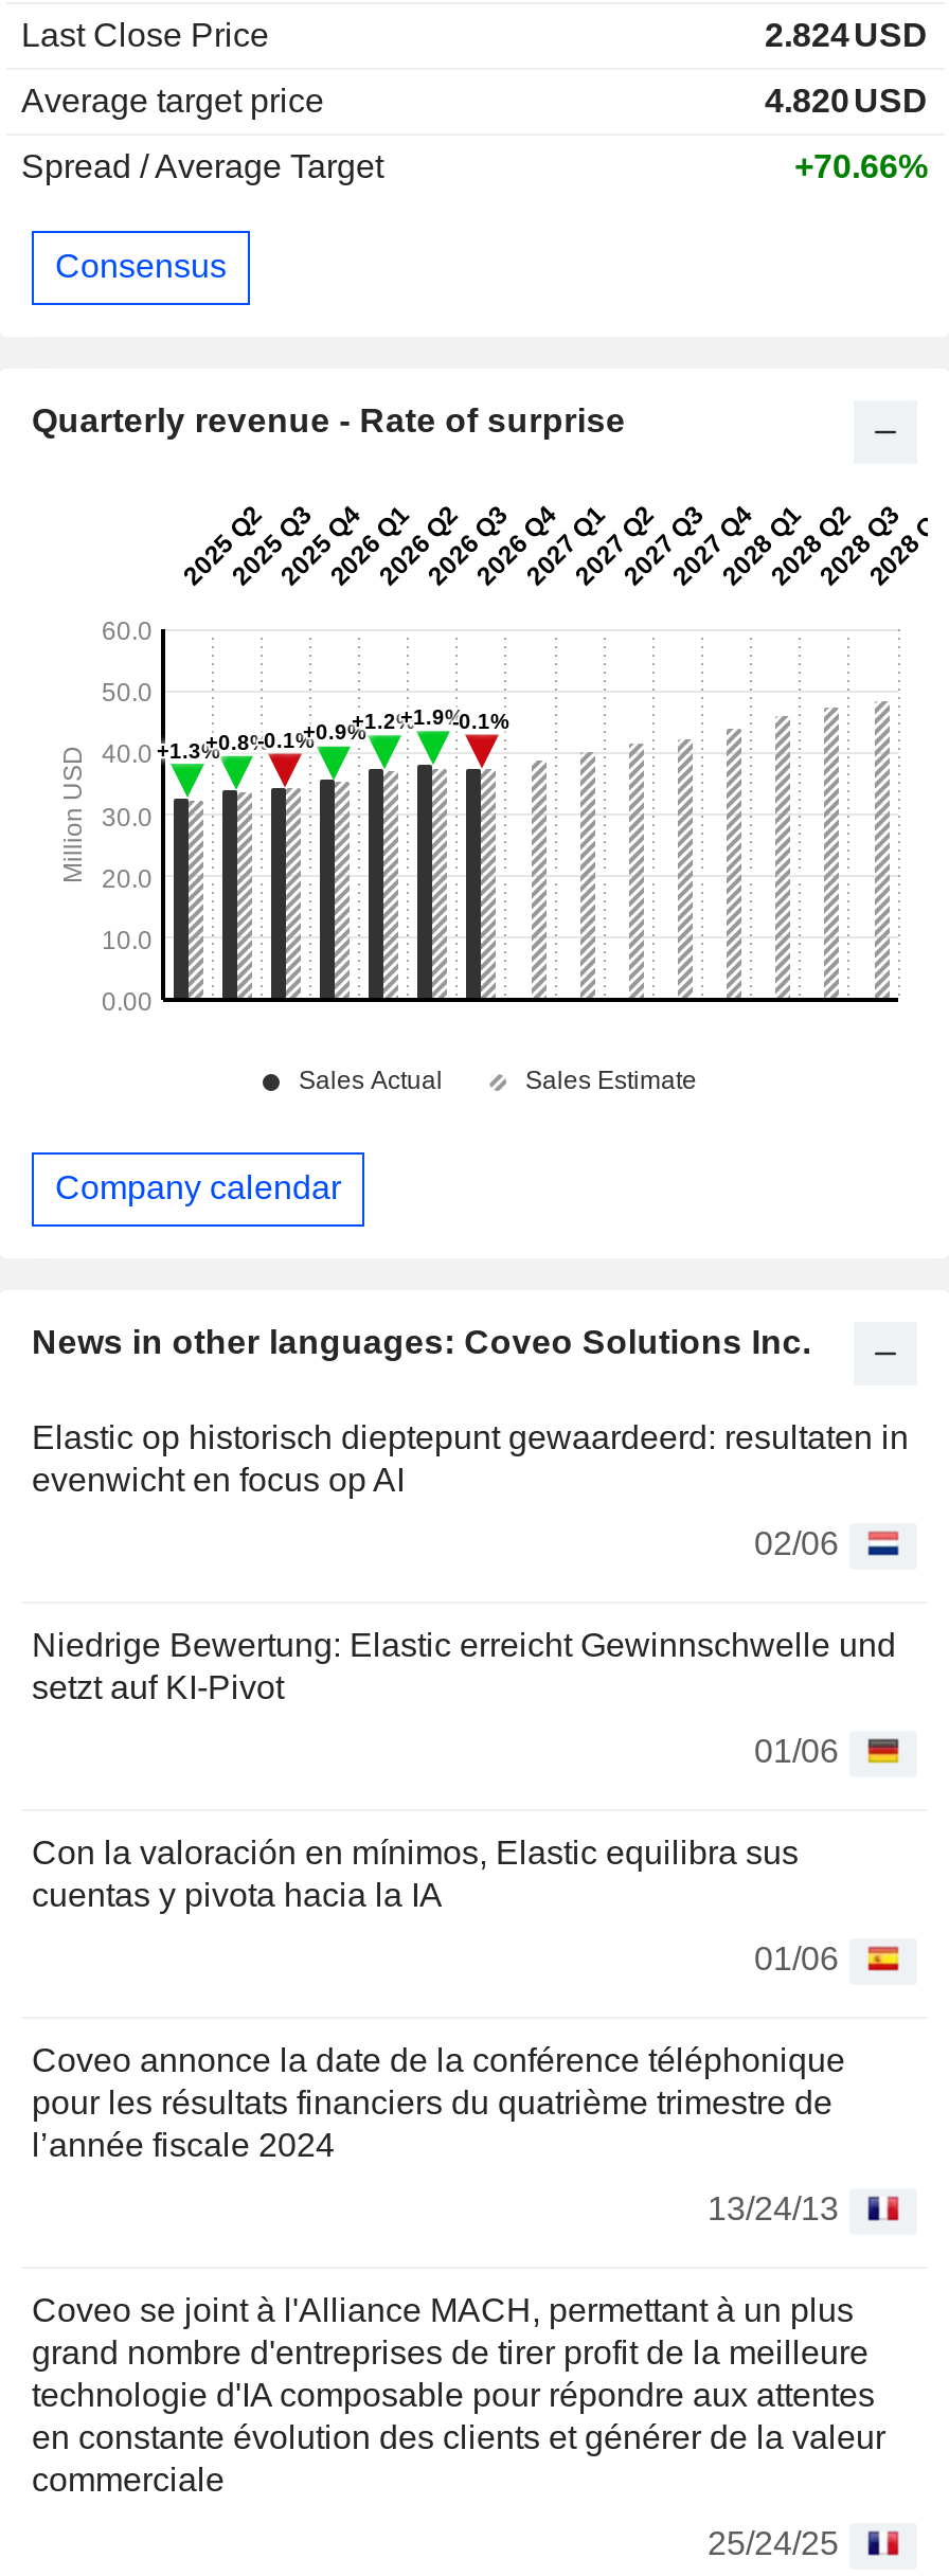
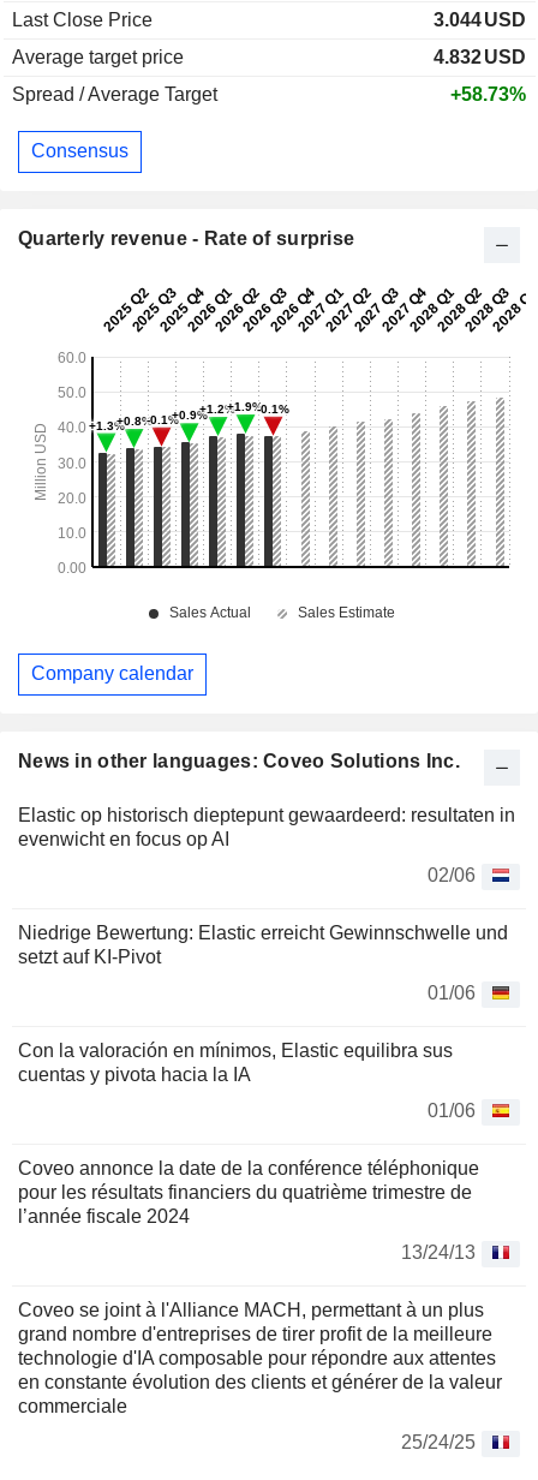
[765,16,928,52] 2.824 USD -> [434,9,526,29] 3.044 USD
[765,82,928,118] 4.820 USD -> [434,46,526,67] 4.832 USD
[794,147,928,183] +70.66% -> [450,83,526,104] +58.73%

